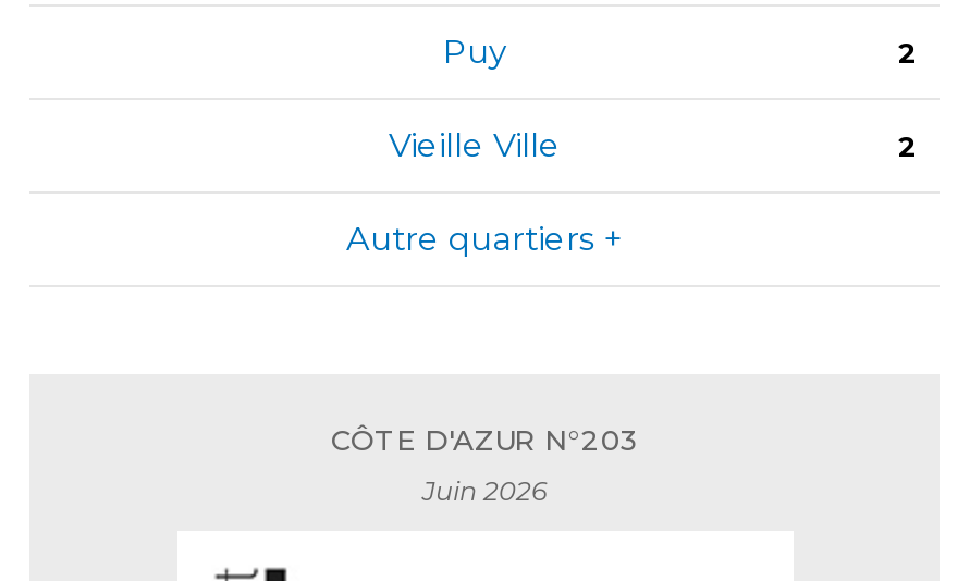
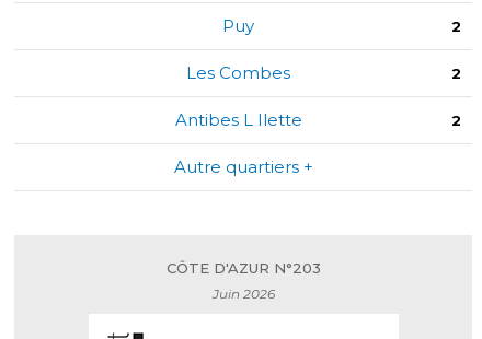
[389,125,561,166] Vieille Ville -> [175,63,461,131] Les Combes | 2 | Antibes L Ilette

